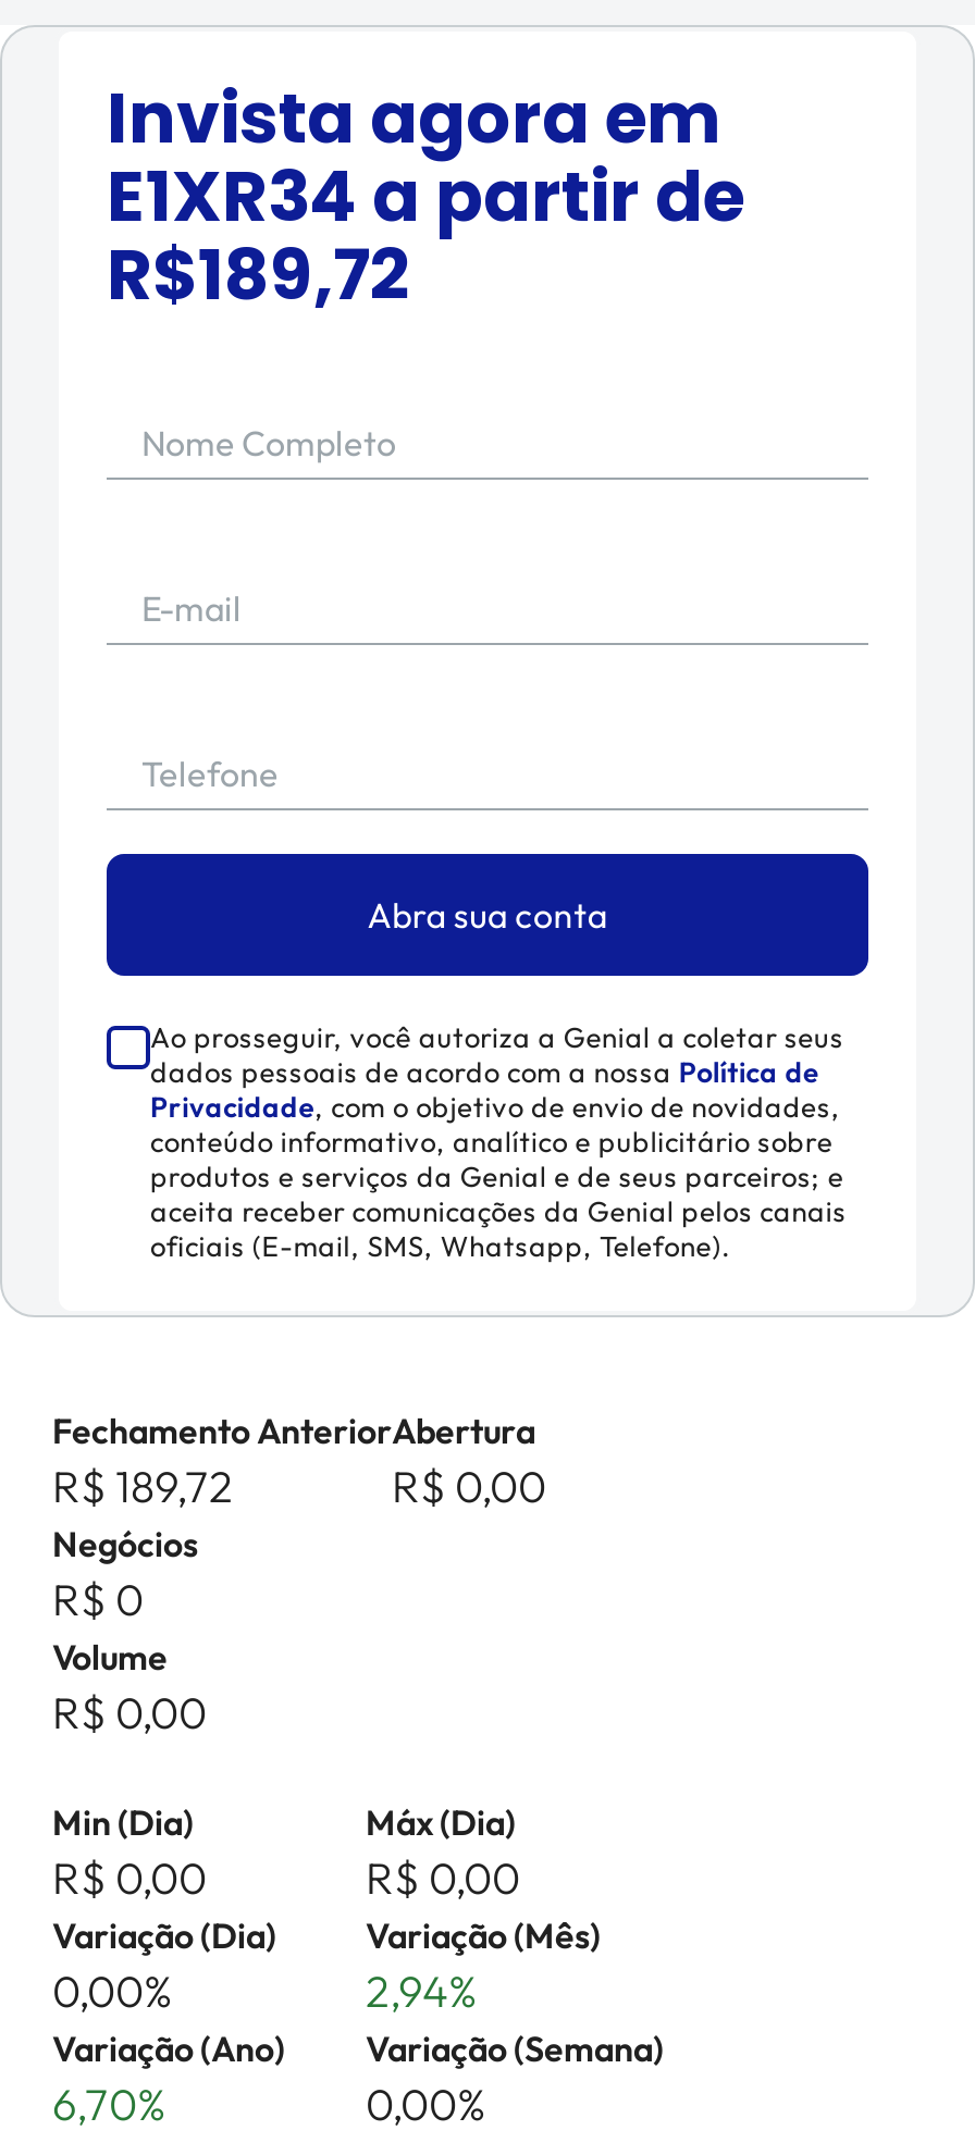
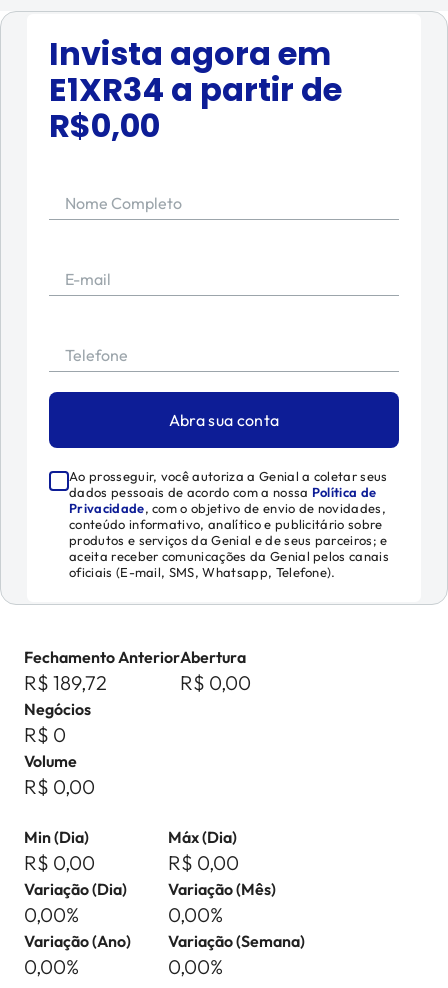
[107,225,409,323] R$189,72 -> [49,103,160,148] R$0,00
[366,1964,477,2018] 2,94% -> [168,902,223,927] 0,00%
[52,2077,165,2131] 6,70% -> [24,954,79,979] 0,00%

